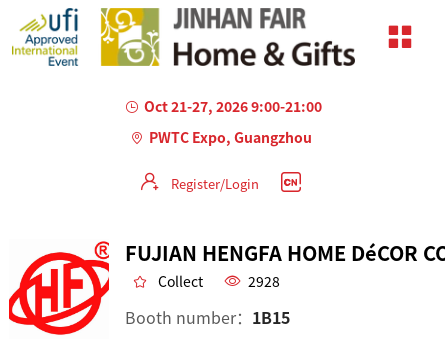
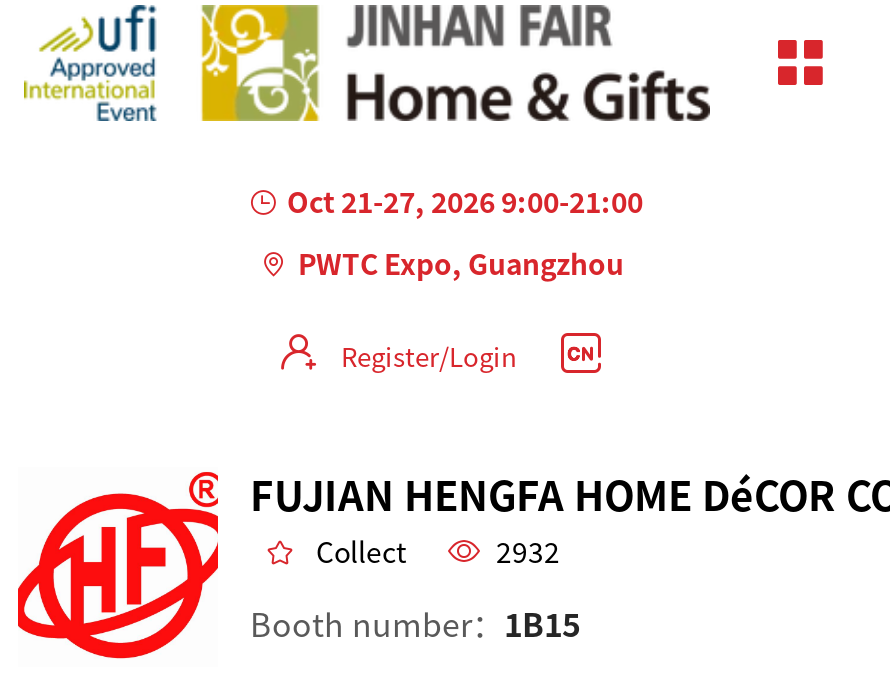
[248,270,280,290] 2928 -> [496,530,560,570] 2932

